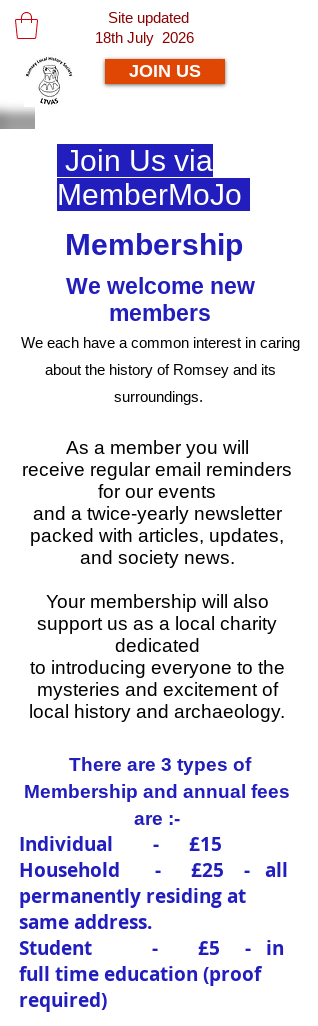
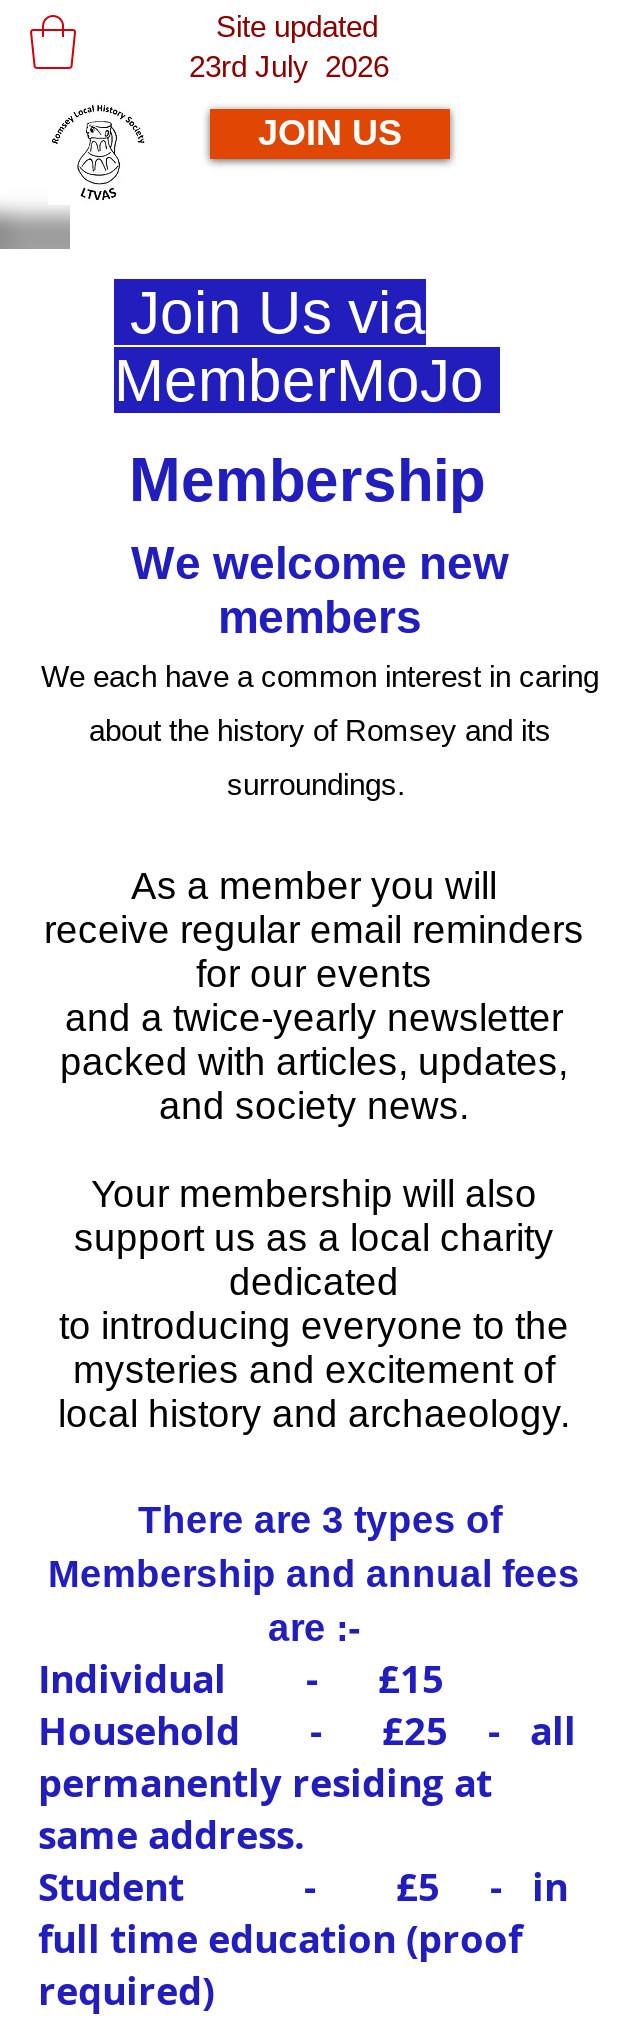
[95,29,198,46] 18th July 2026 -> [189,49,397,83] 23rd July 2026

